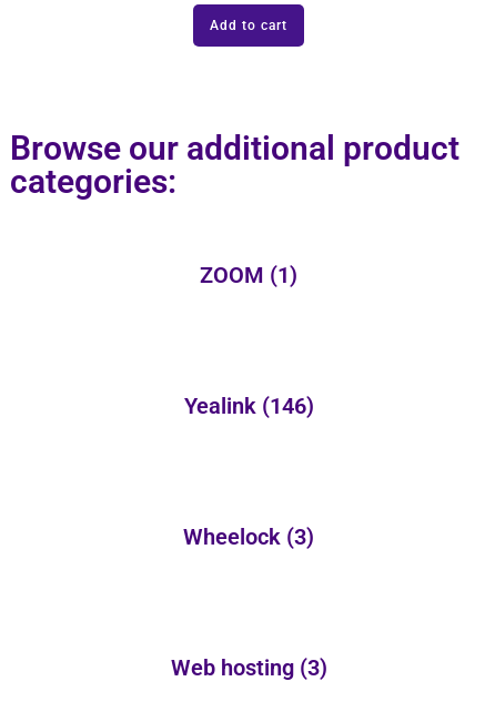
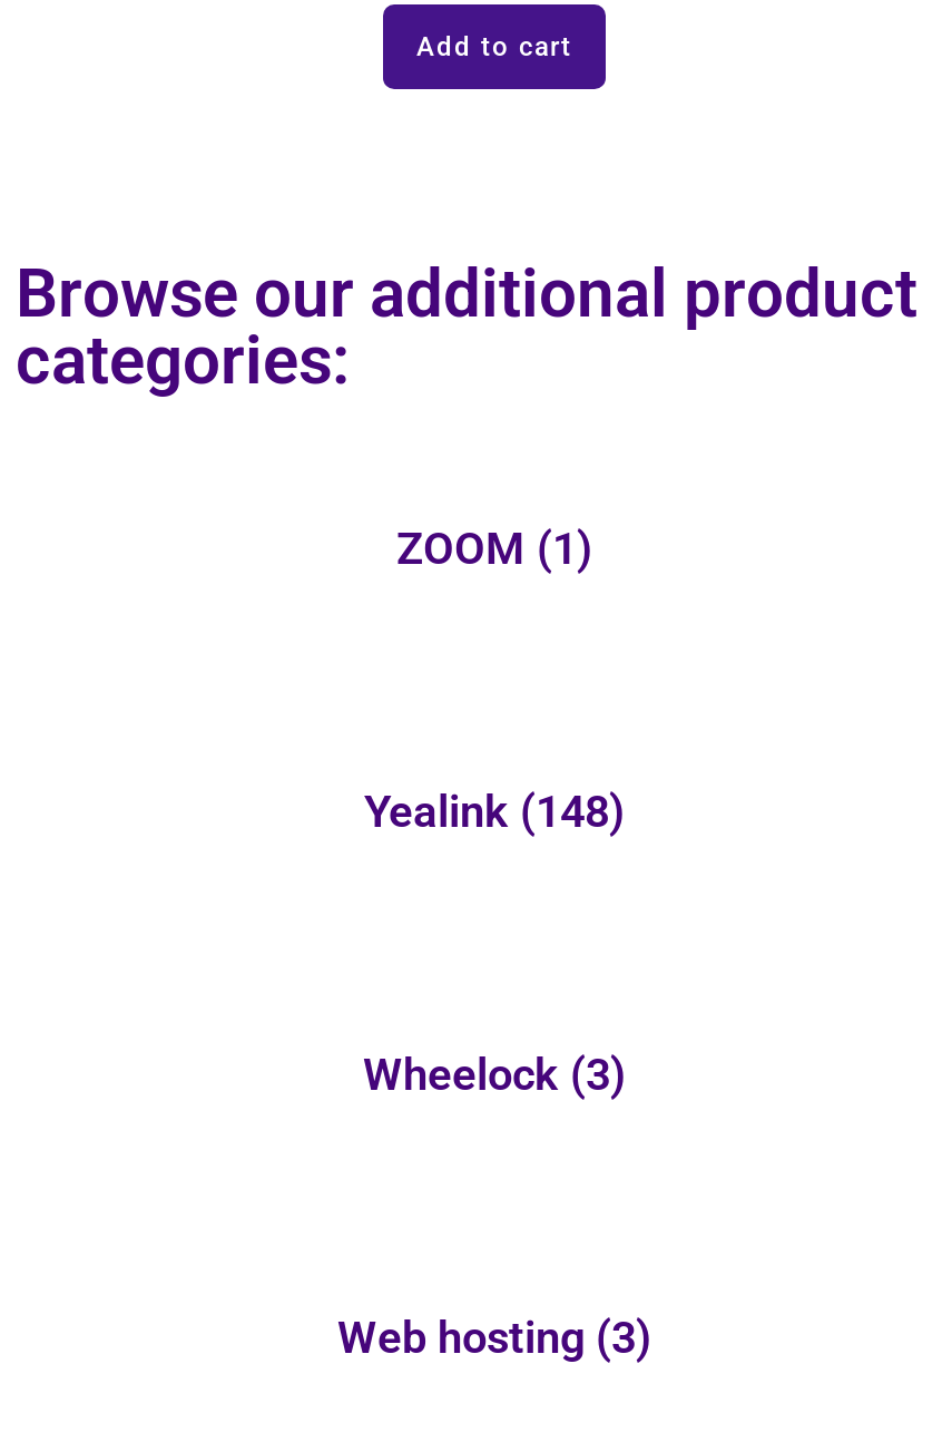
[184,392,314,419] Yealink (146) -> [364,783,625,837] Yealink (148)

